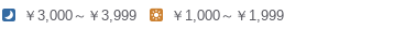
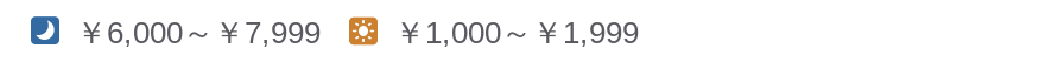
[23,8,136,24] ￥3,000～￥3,999 -> [76,16,321,51] ￥6,000～￥7,999

